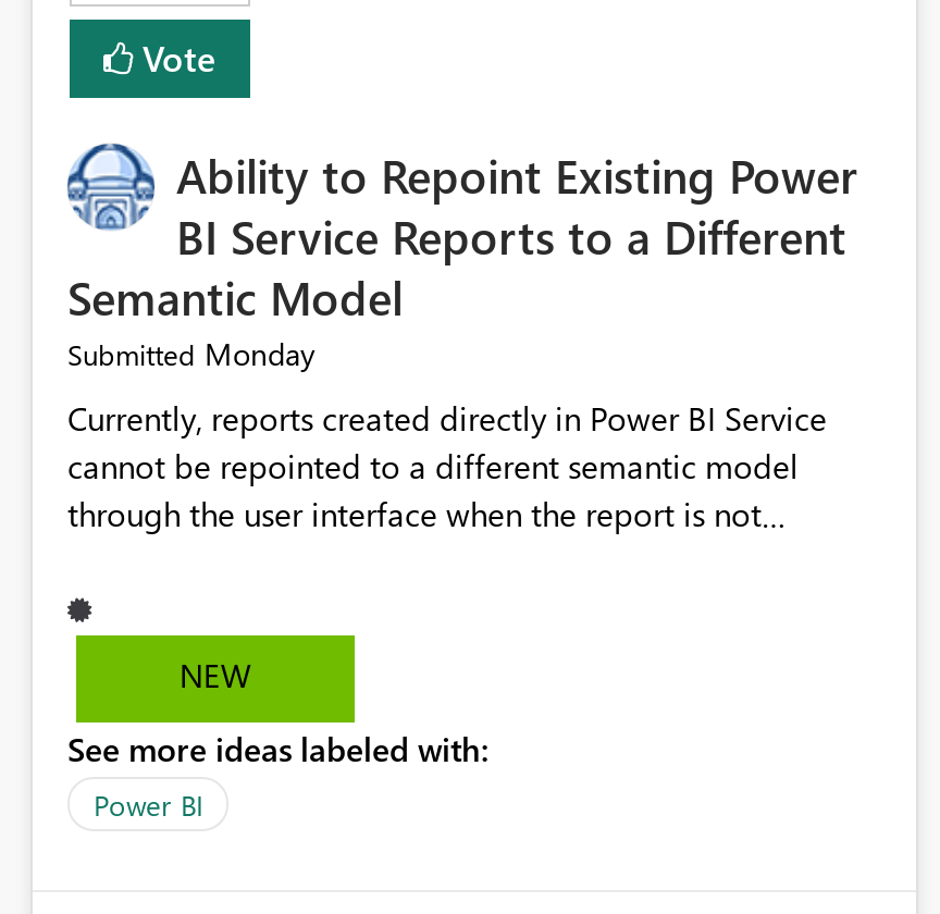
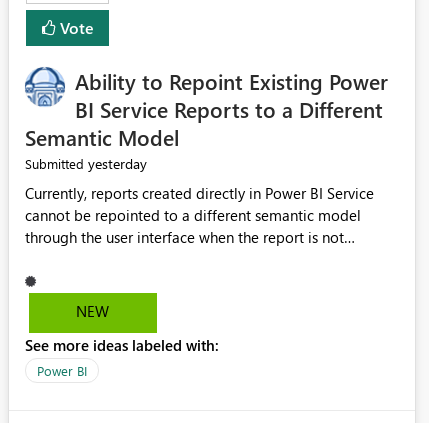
[67,334,316,375] Submitted Monday -> [25,154,147,173] Submitted yesterday

